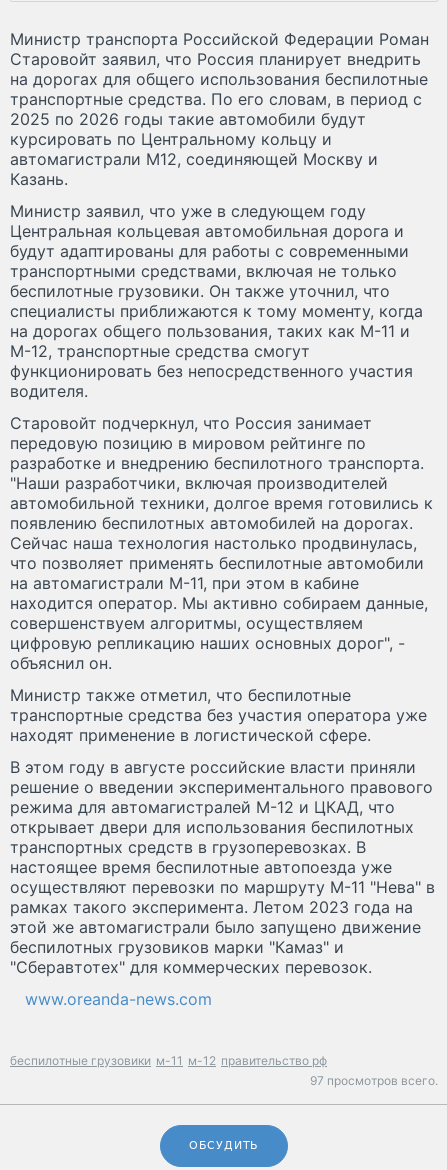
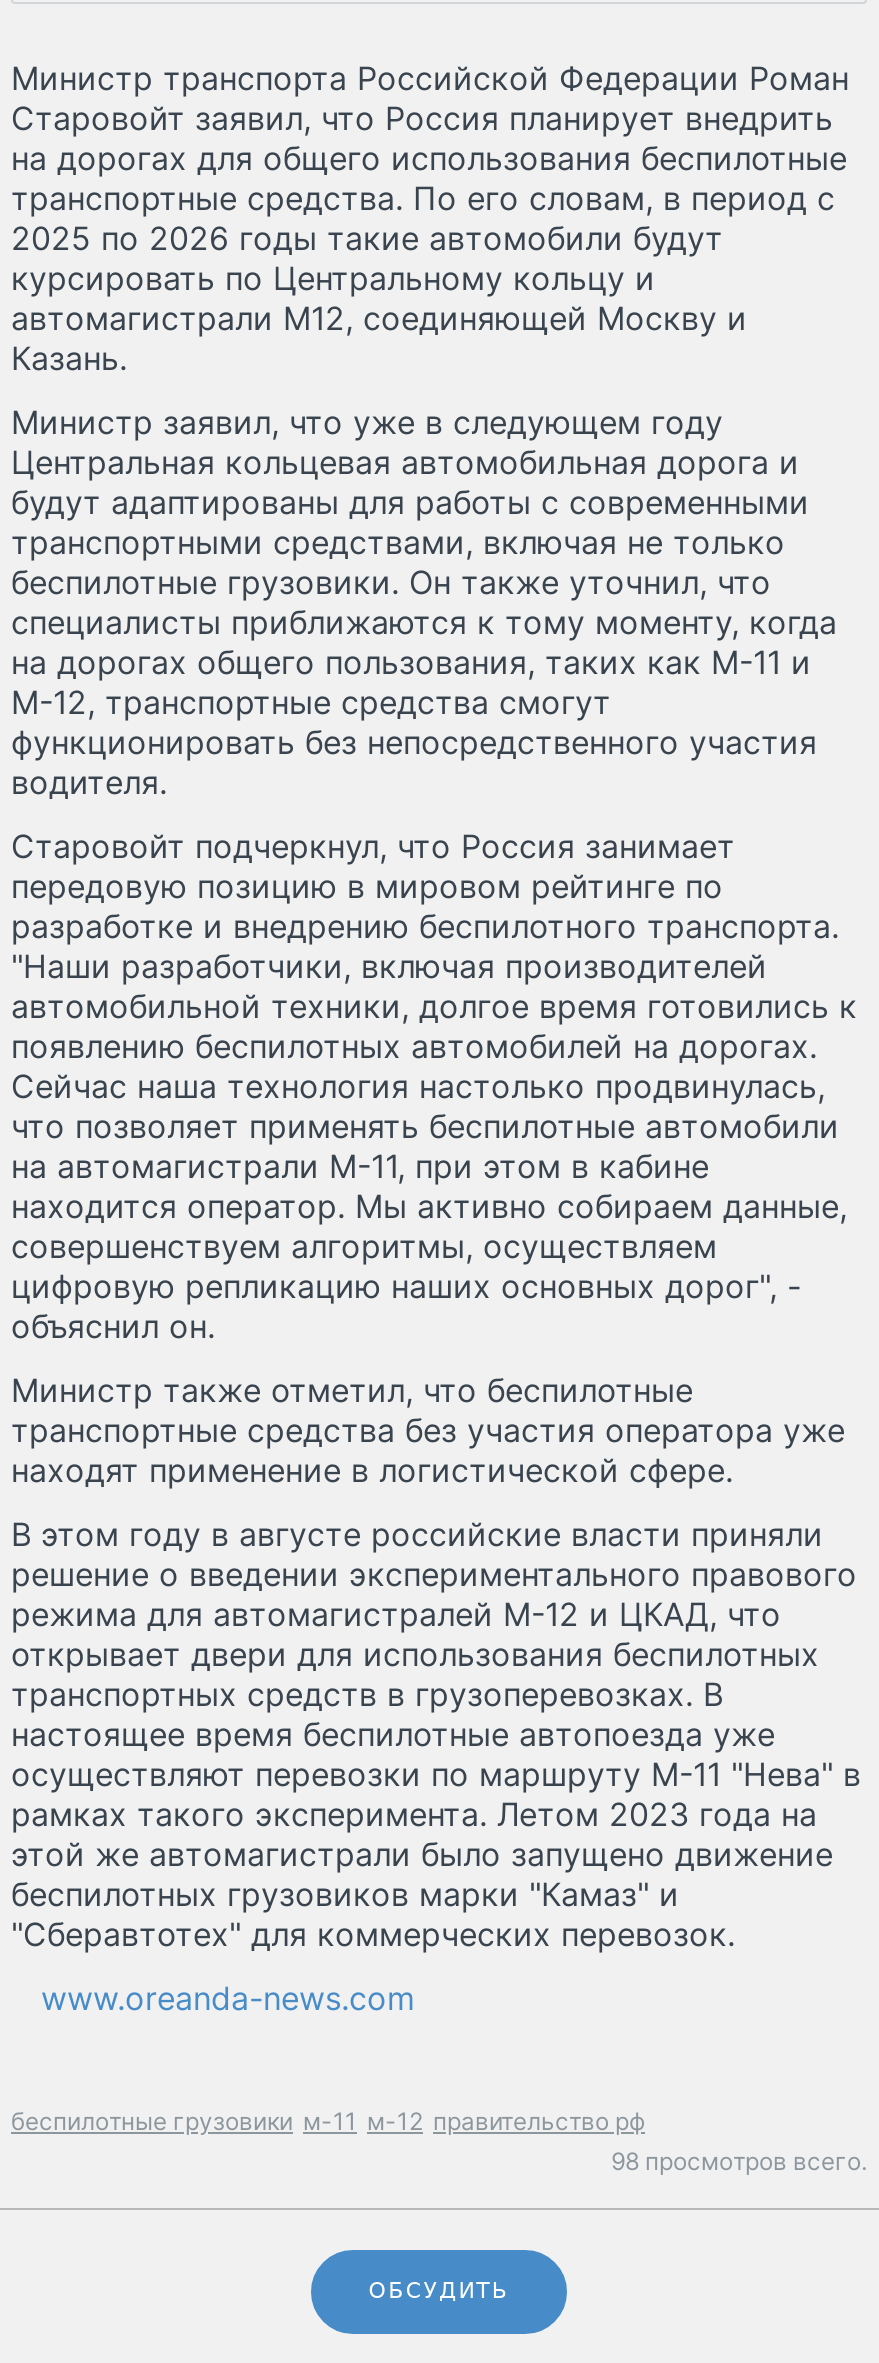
[310,1073,438,1088] 97 просмотров всего. -> [611,2146,867,2176] 98 просмотров всего.

